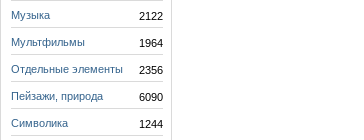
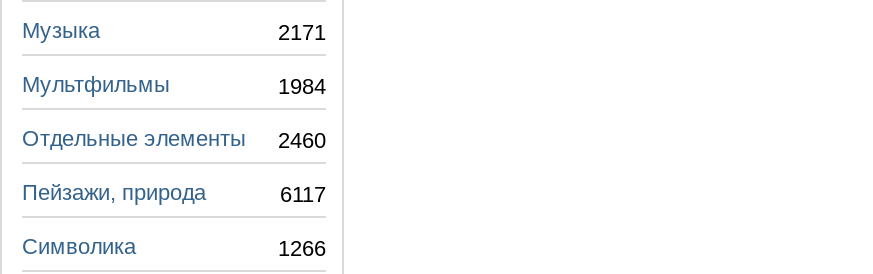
[139,10,163,22] 2122 -> [278,20,326,44] 2171
[139,37,163,49] 1964 -> [278,74,326,98] 1984
[11,63,163,76] Отдельные элементы 2356 -> [22,126,326,152] Отдельные элементы 2460
[139,91,163,103] 6090 -> [280,182,326,206] 6117
[139,118,163,130] 1244 -> [278,236,326,260] 1266

